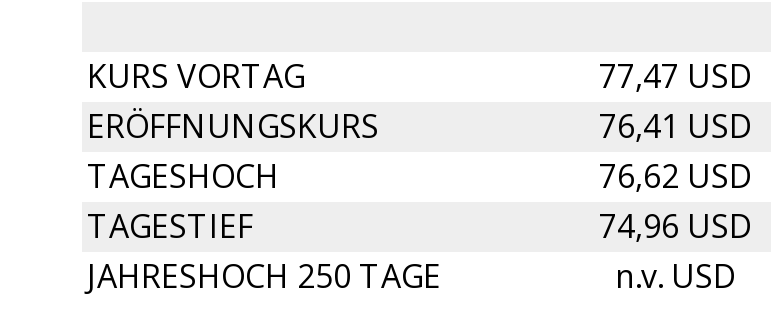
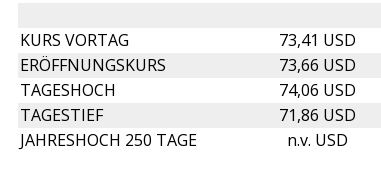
[599,54,753,98] 77,47 USD -> [279,29,356,51] 73,41 USD
[599,104,753,148] 76,41 USD -> [279,54,356,76] 73,66 USD
[599,154,753,198] 76,62 USD -> [279,79,356,101] 74,06 USD
[599,204,753,248] 74,96 USD -> [279,104,356,126] 71,86 USD

